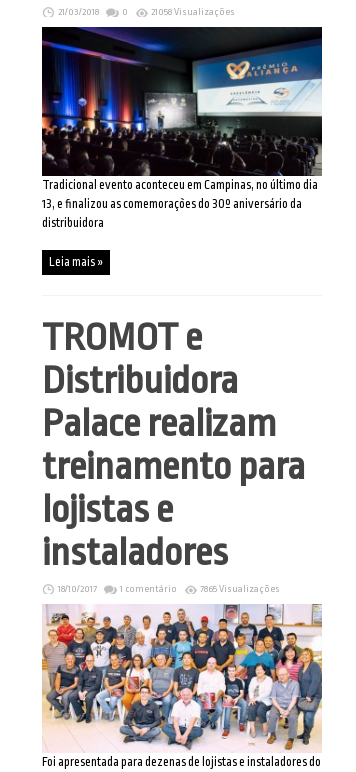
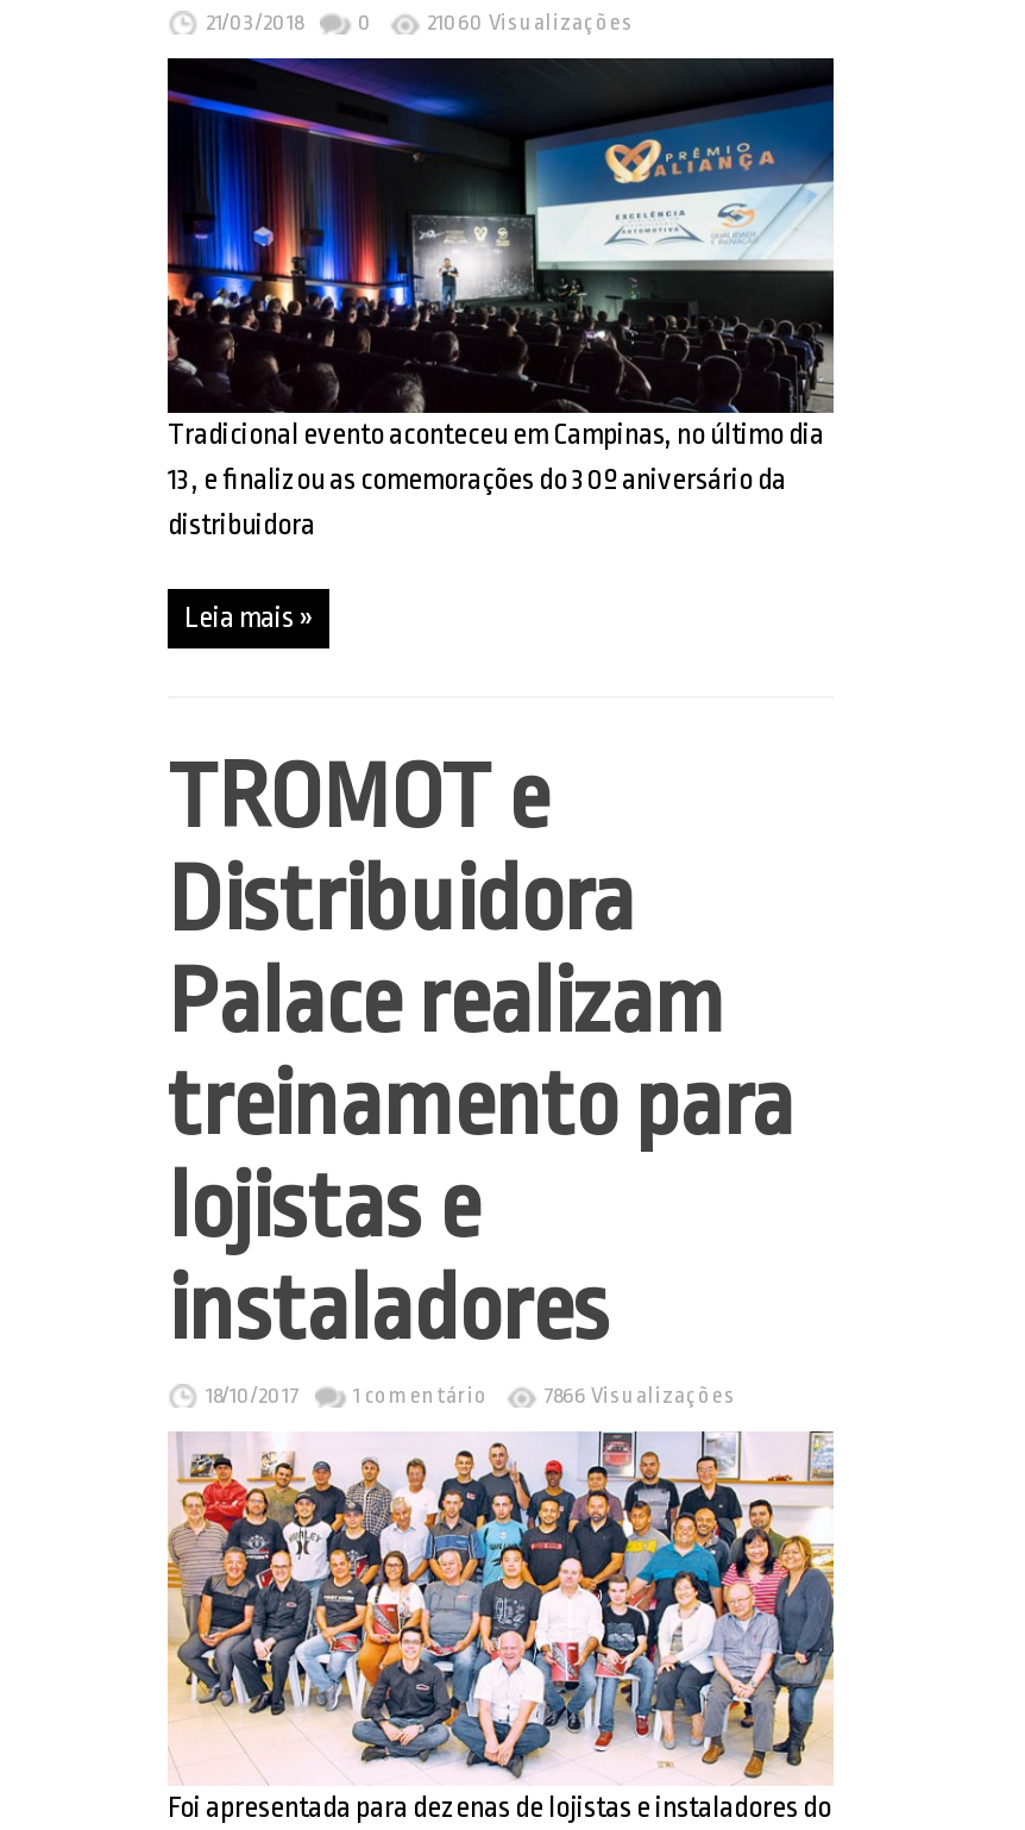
[151,7,235,17] 21058 Visualizações -> [427,10,634,34] 21060 Visualizações
[200,584,280,594] 7865 Visualizações -> [543,1383,736,1407] 7866 Visualizações

